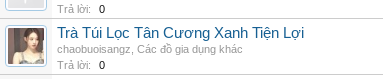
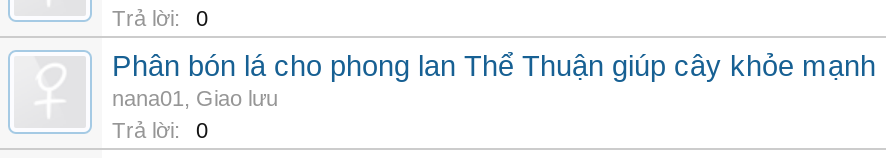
[7,27,44,65] [image] -> none
[57,25,304,55] Trà Túi Lọc Tân Cương Xanh Tiện Lợi | chaobuoisangz, Các đồ gia dụng khác -> [112,50,876,110] Phân bón lá cho phong lan Thể Thuận giúp cây khỏe mạnh | nana01, Giao lưu

